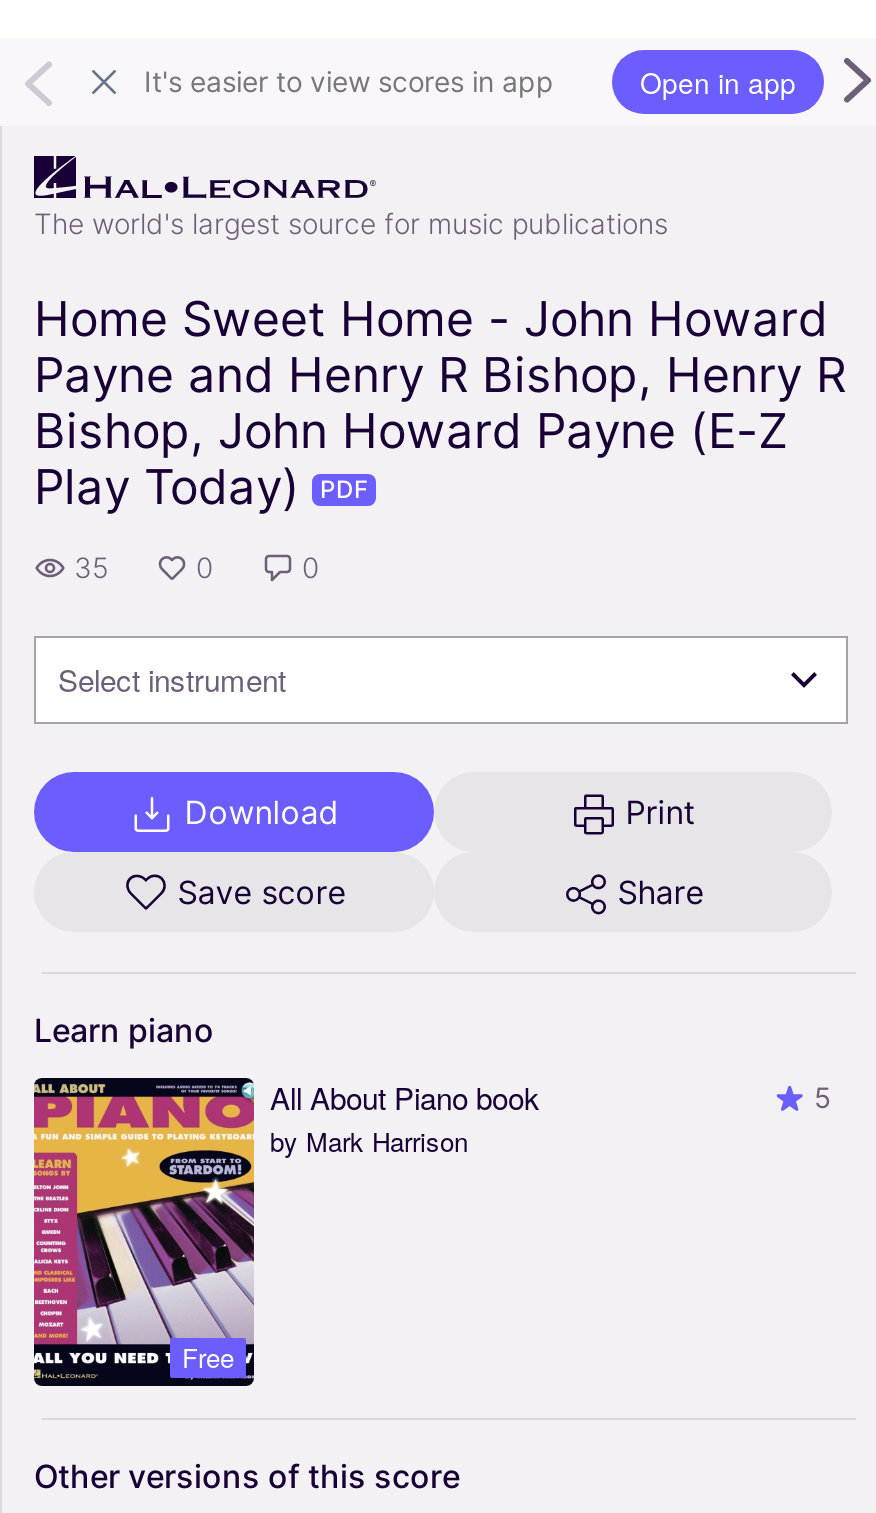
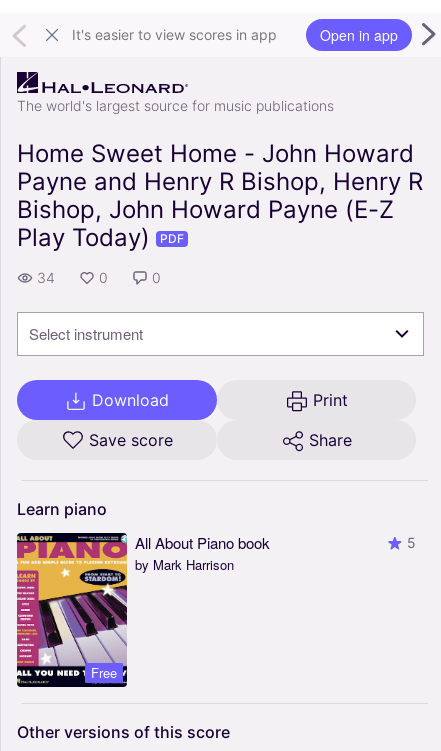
[74,551,108,585] 35 -> [37,269,55,286] 34

